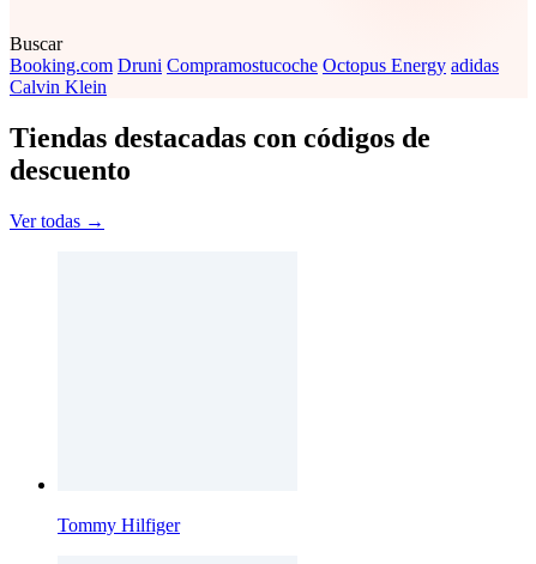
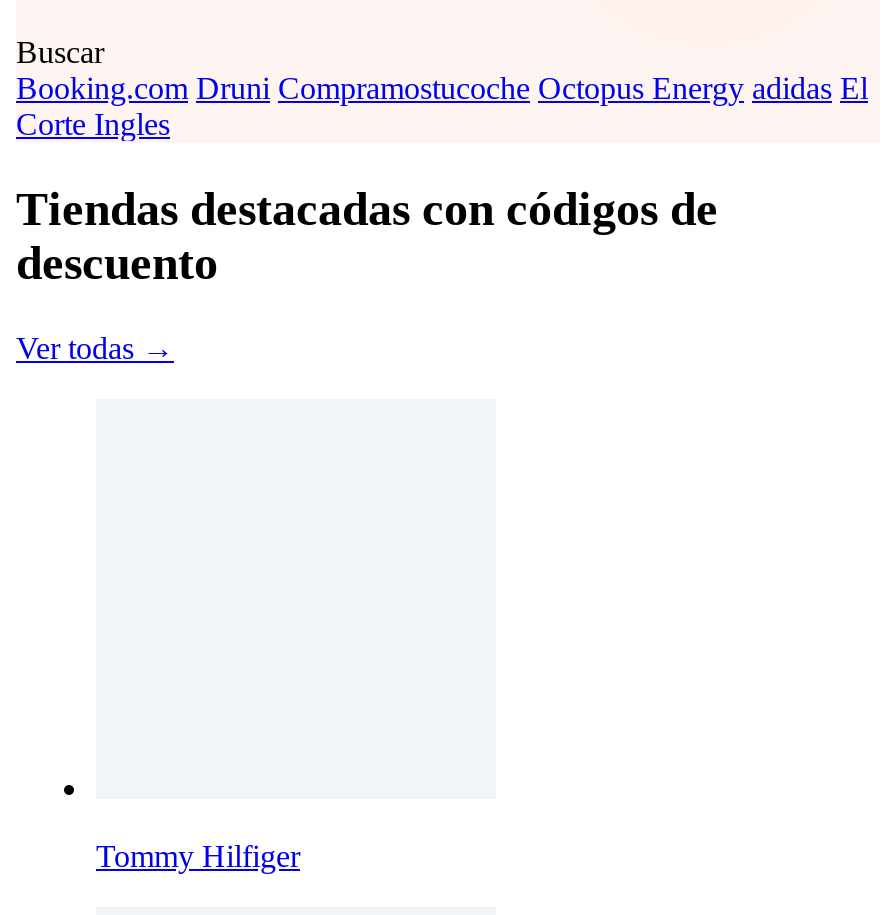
[10,55,499,97] Booking.com Druni Compramostucoche Octopus Energy adidas | Calvin Klein -> [16,71,868,141] Booking.com Druni Compramostucoche Octopus Energy adidas El | Corte Ingles

